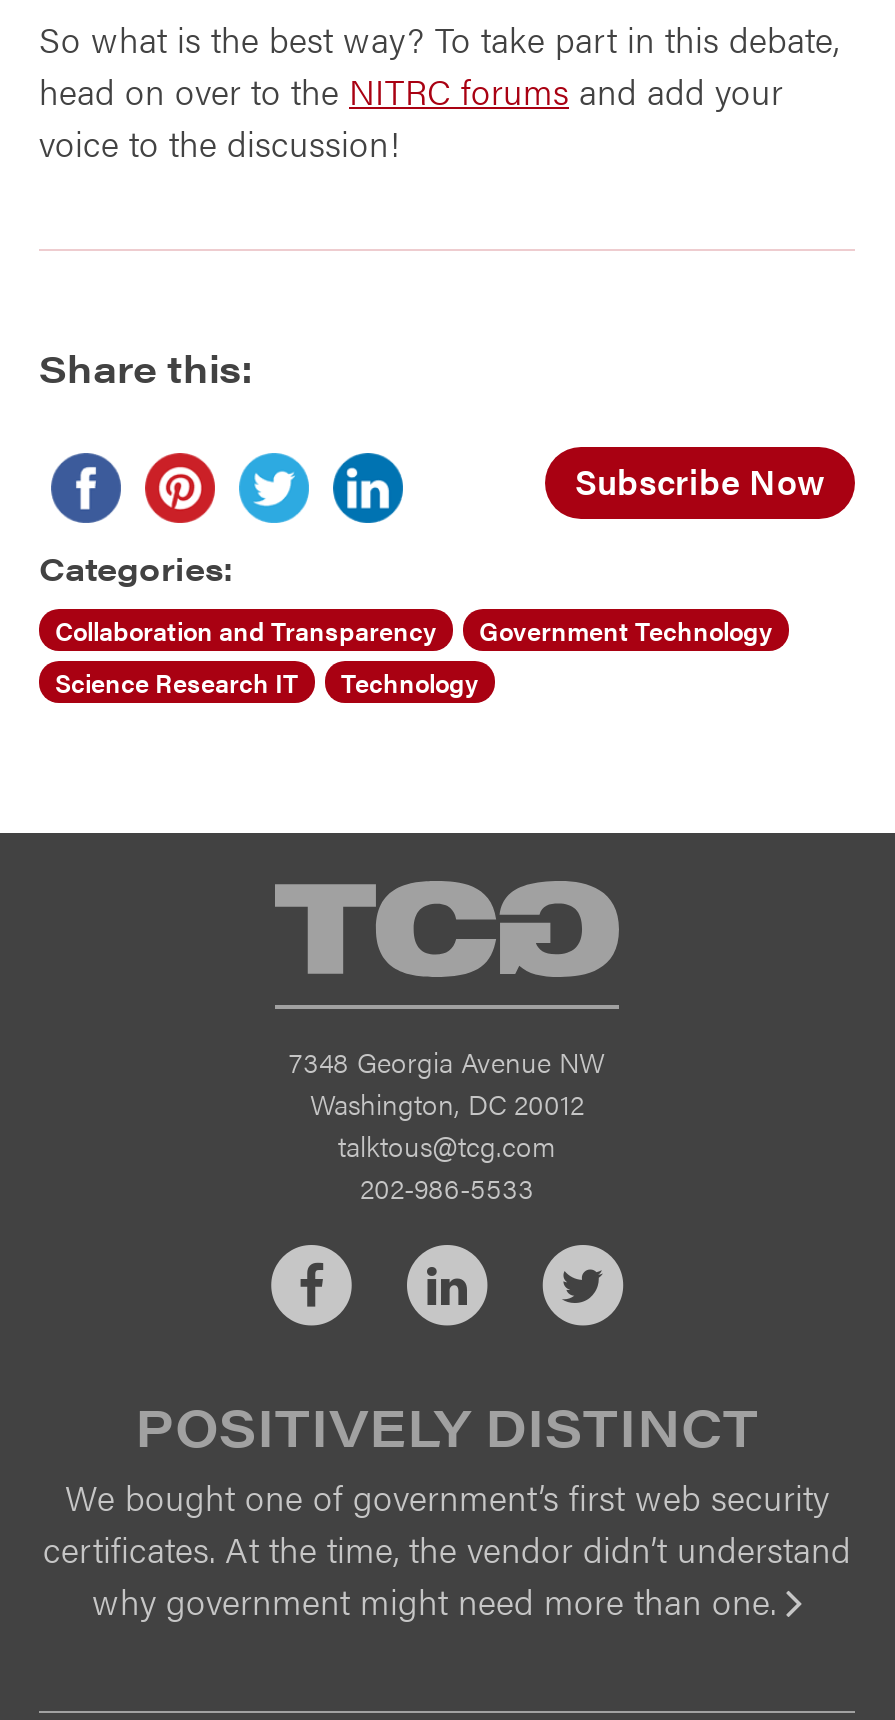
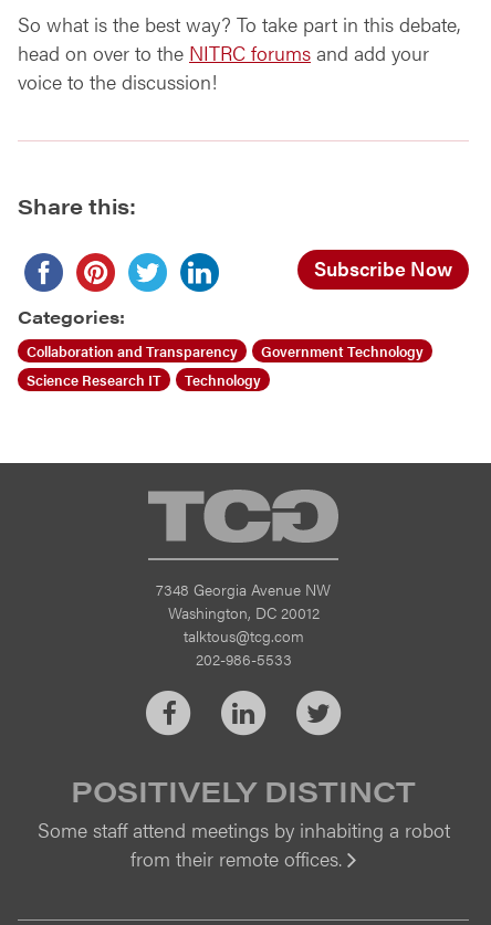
[43,1471,851,1625] We bought one of government’s first web security | certificates. At the time, the vendor didn’t understand | why government might need more than one. -> [37,815,450,872] Some staff attend meetings by inhabiting a robot | from their remote offices.

